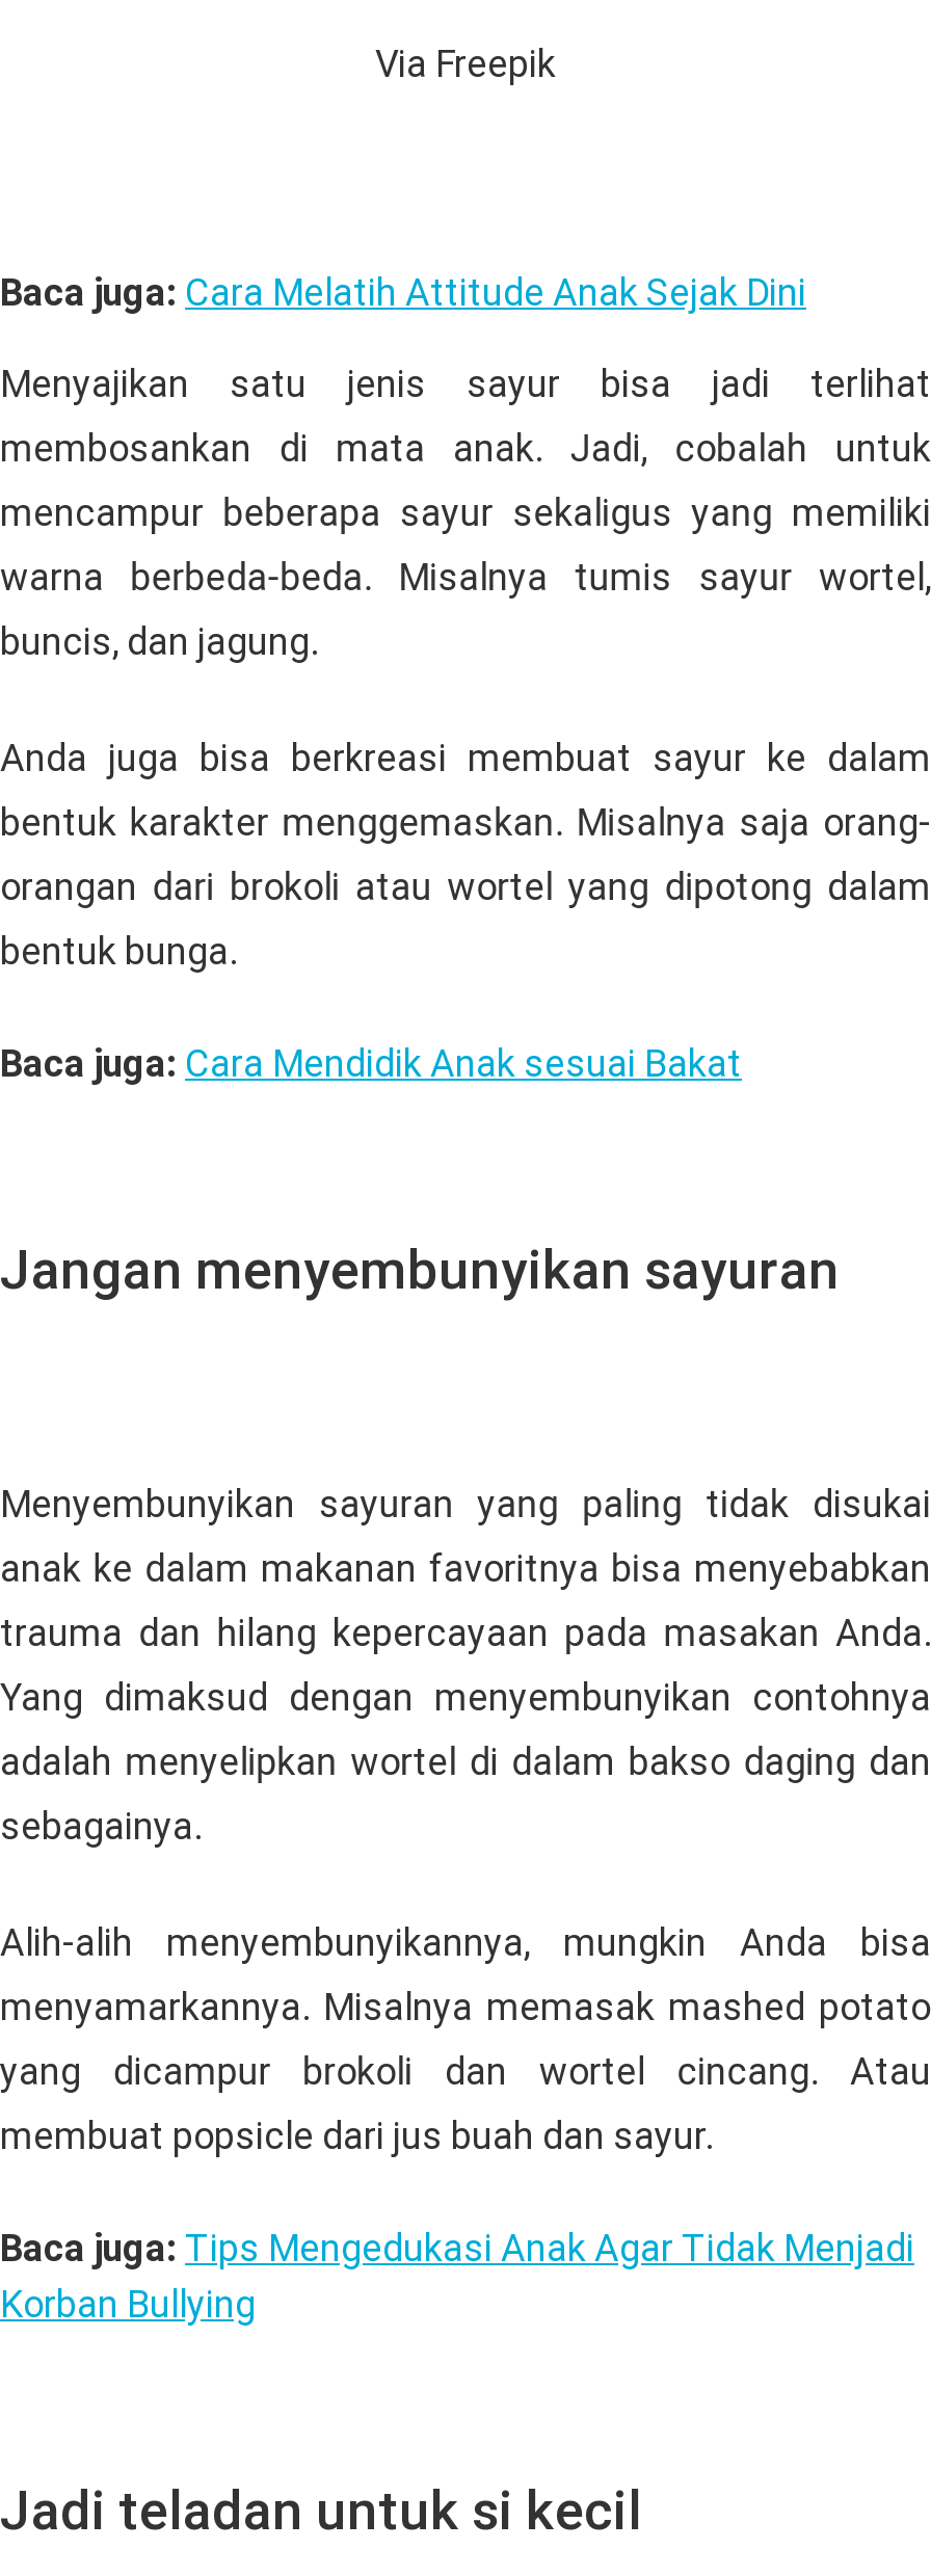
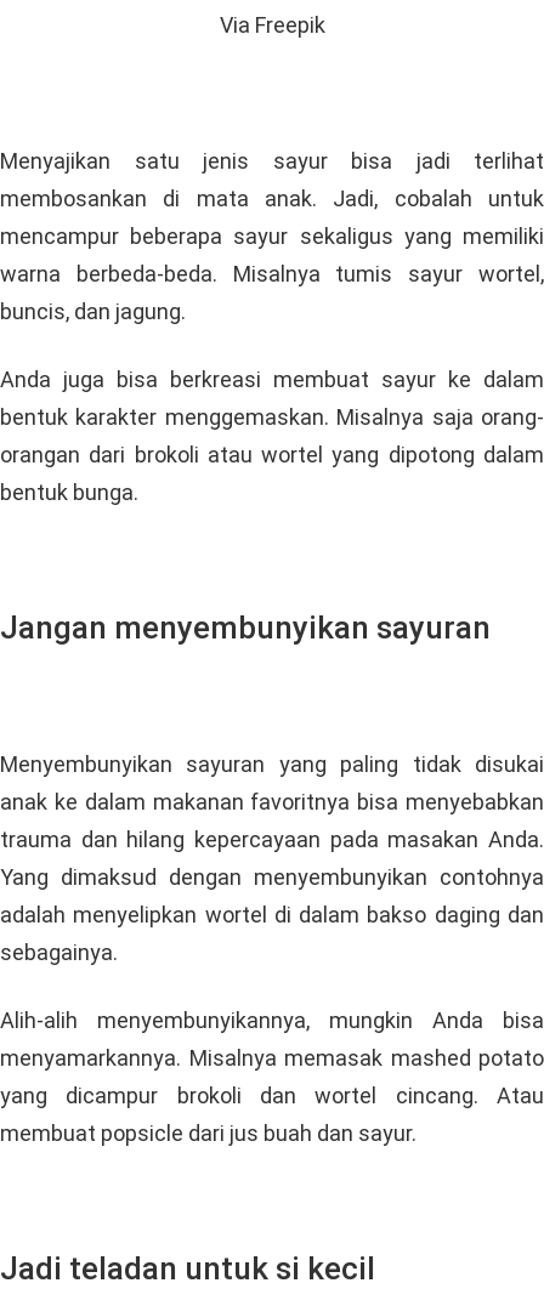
[0,270,806,313] Baca juga: Cara Melatih Attitude Anak Sejak Dini -> none
[0,1041,742,1084] Baca juga: Cara Mendidik Anak sesuai Bakat -> none
[0,2225,914,2325] Baca juga: Tips Mengedukasi Anak Agar Tidak Menjadi | Korban Bullying -> none

